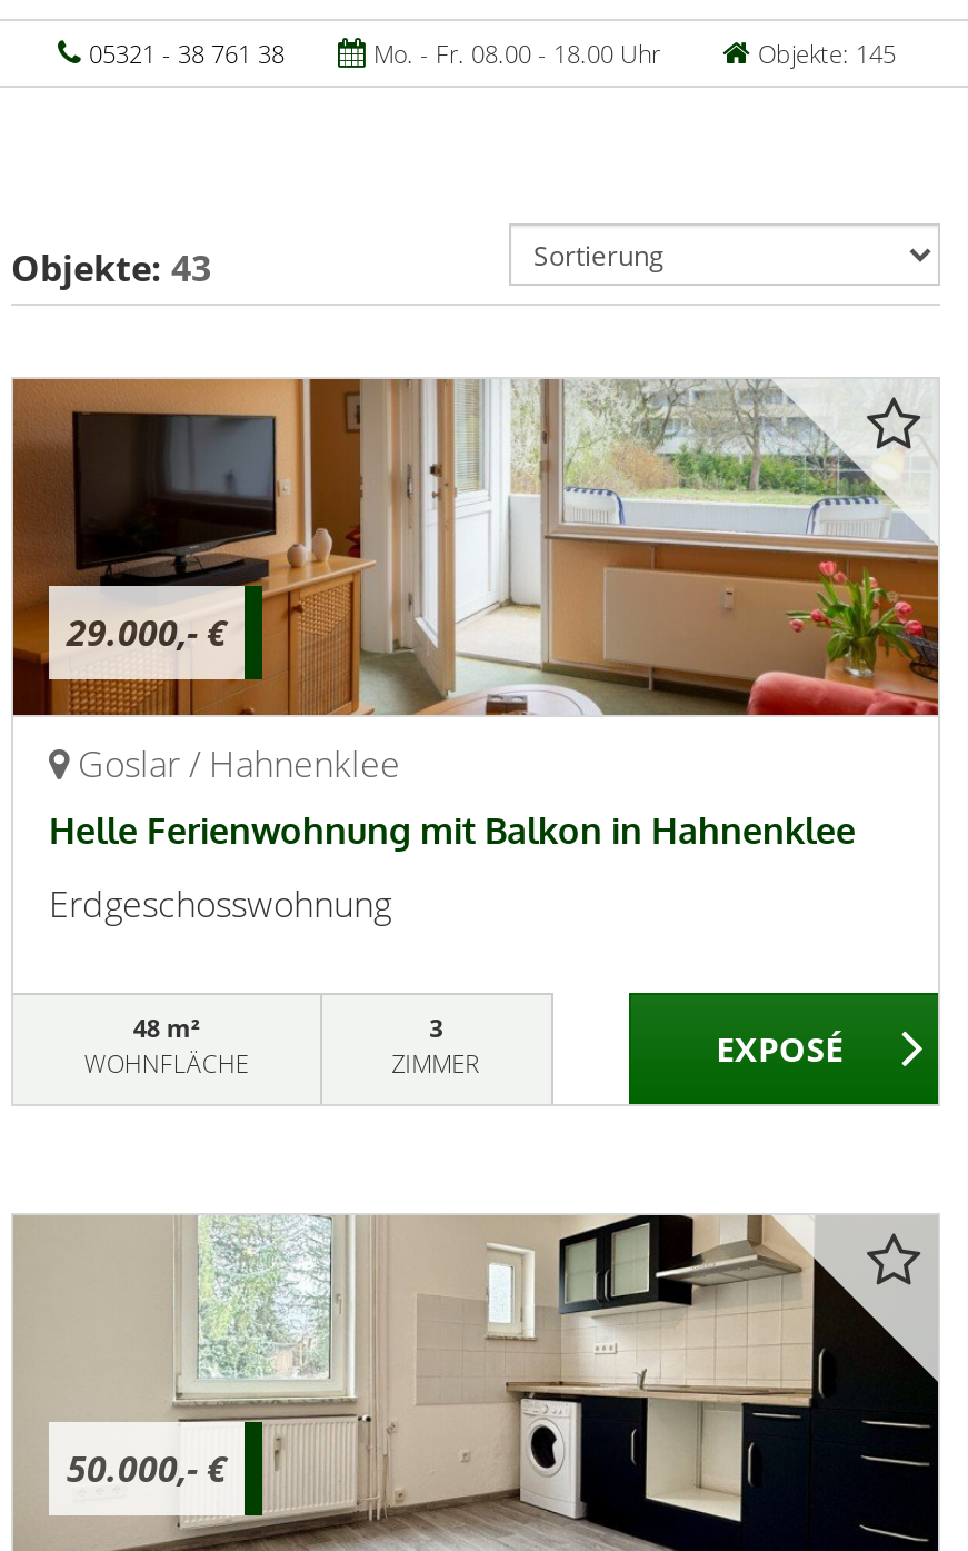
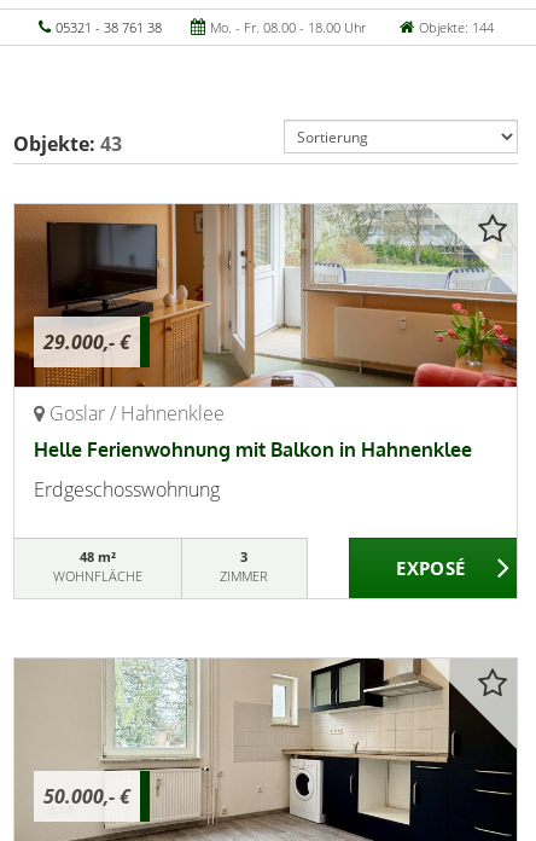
[751,37,896,70] Objekte: 145 -> [415,18,494,36] Objekte: 144

